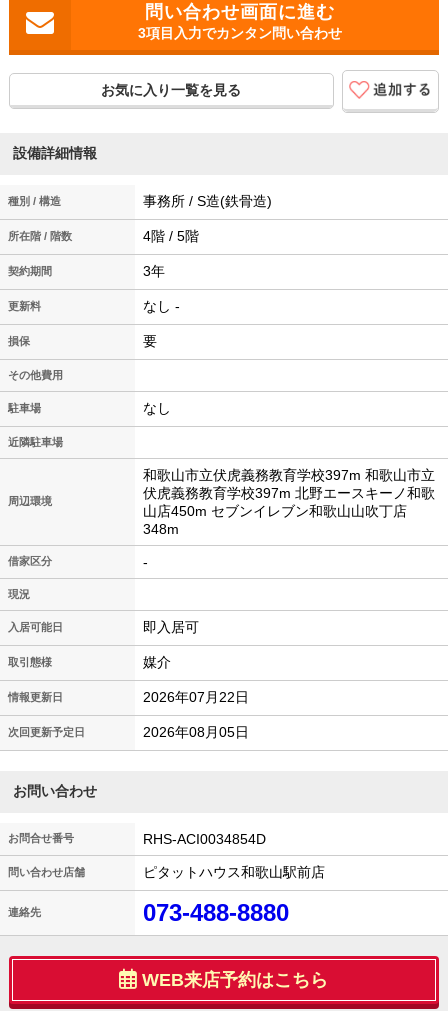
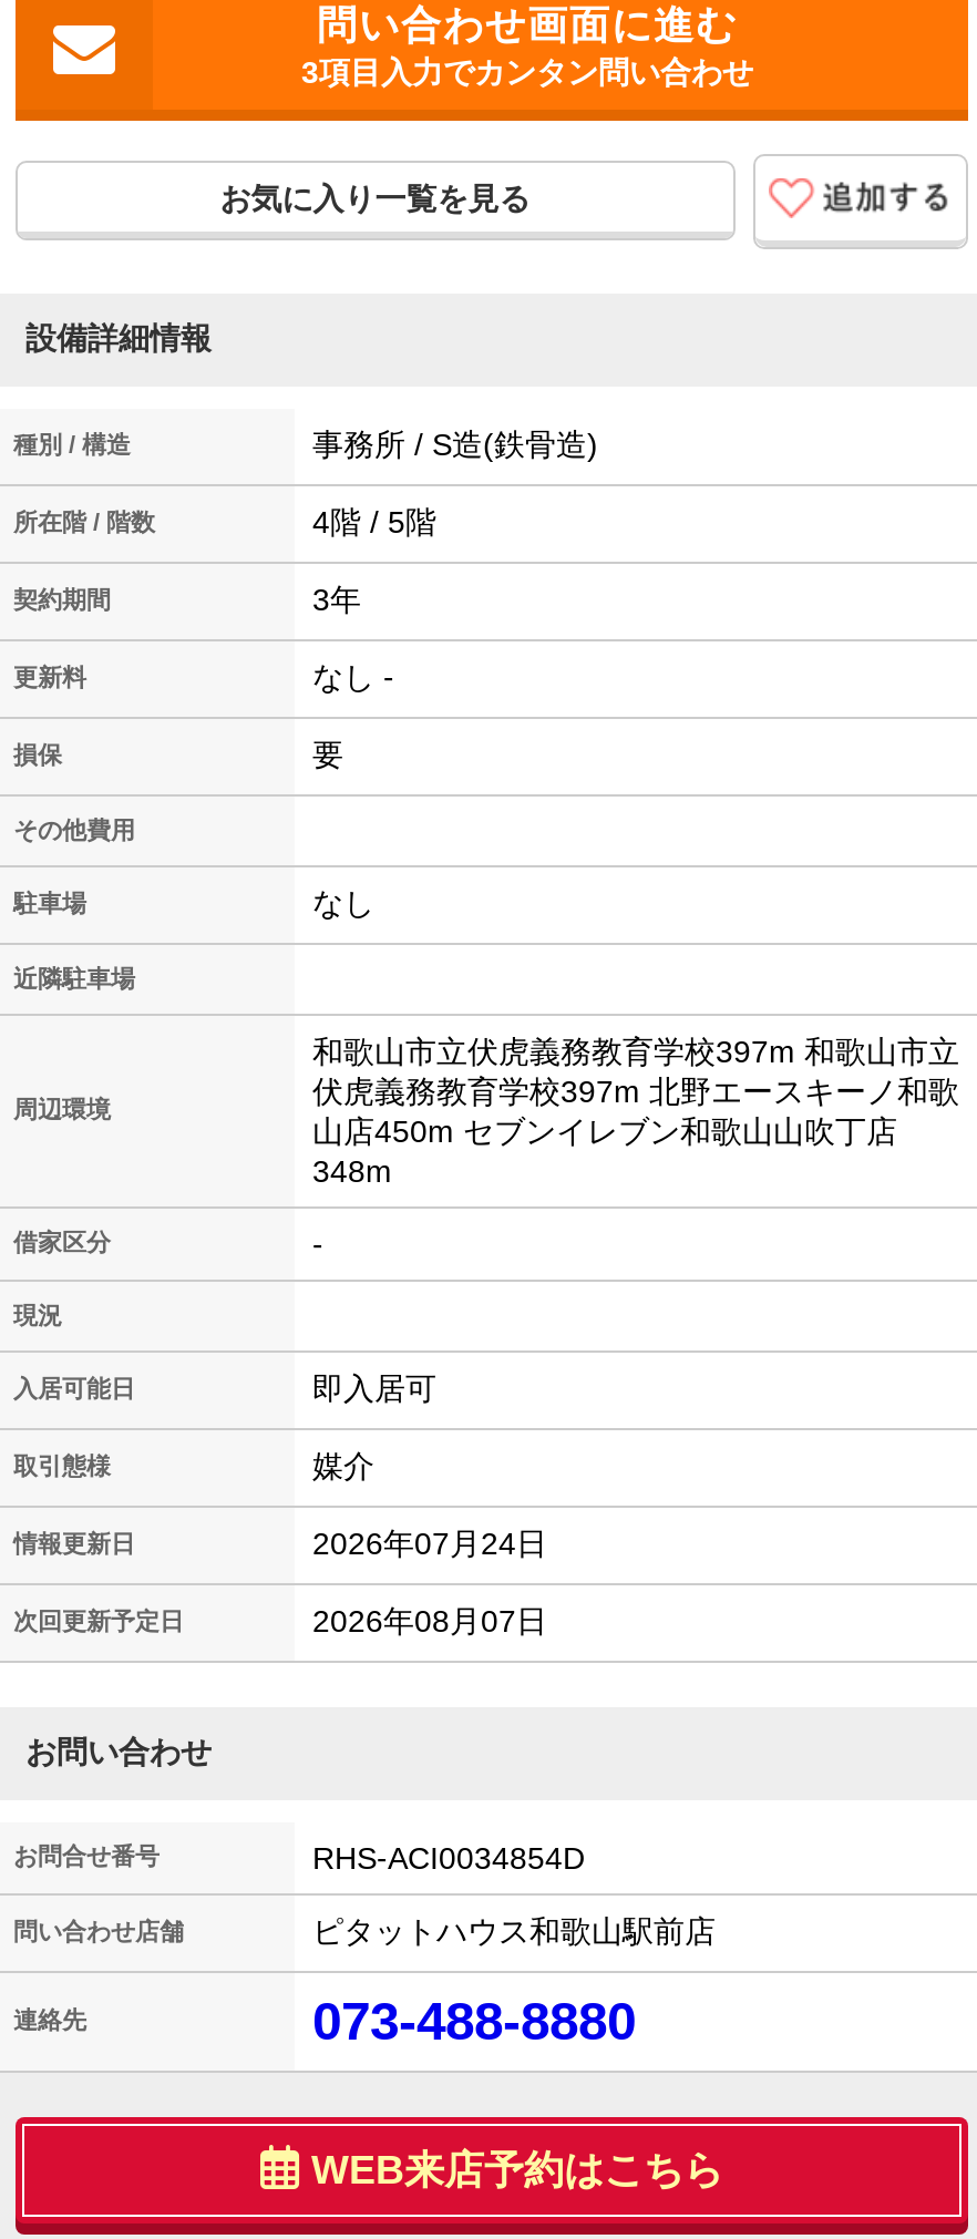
[143,688,249,704] 2026年07月22日 -> [312,1524,547,1560] 2026年07月24日
[143,723,249,739] 2026年08月05日 -> [312,1602,547,1637] 2026年08月07日

